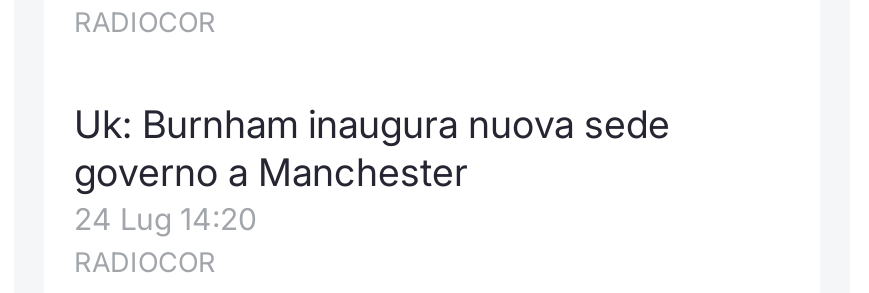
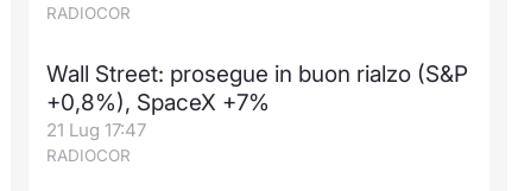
[74,102,670,238] Uk: Burnham inaugura nuova sede | governo a Manchester | 24 Lug 14:20 -> [46,61,468,141] Wall Street: prosegue in buon rialzo (S&P | +0,8%), SpaceX +7% | 21 Lug 17:47

